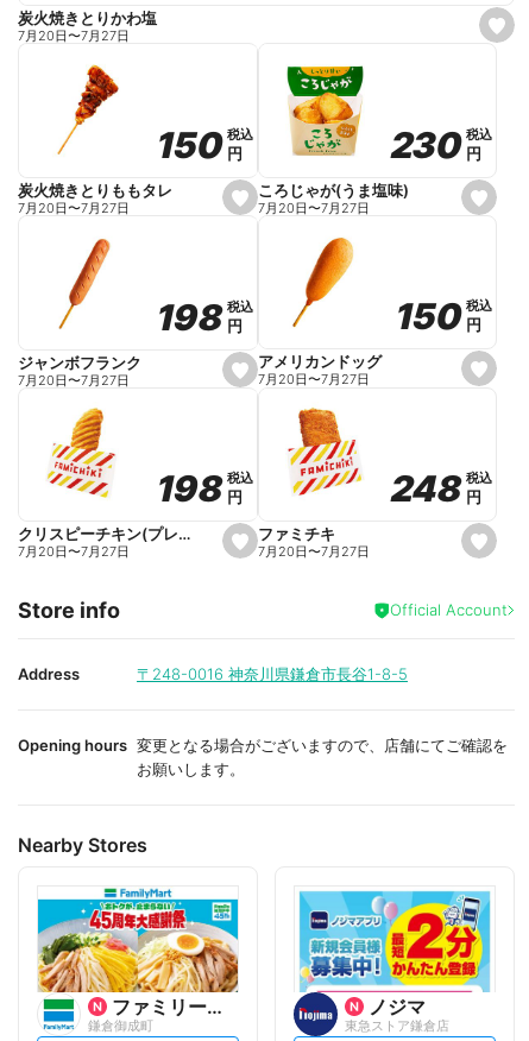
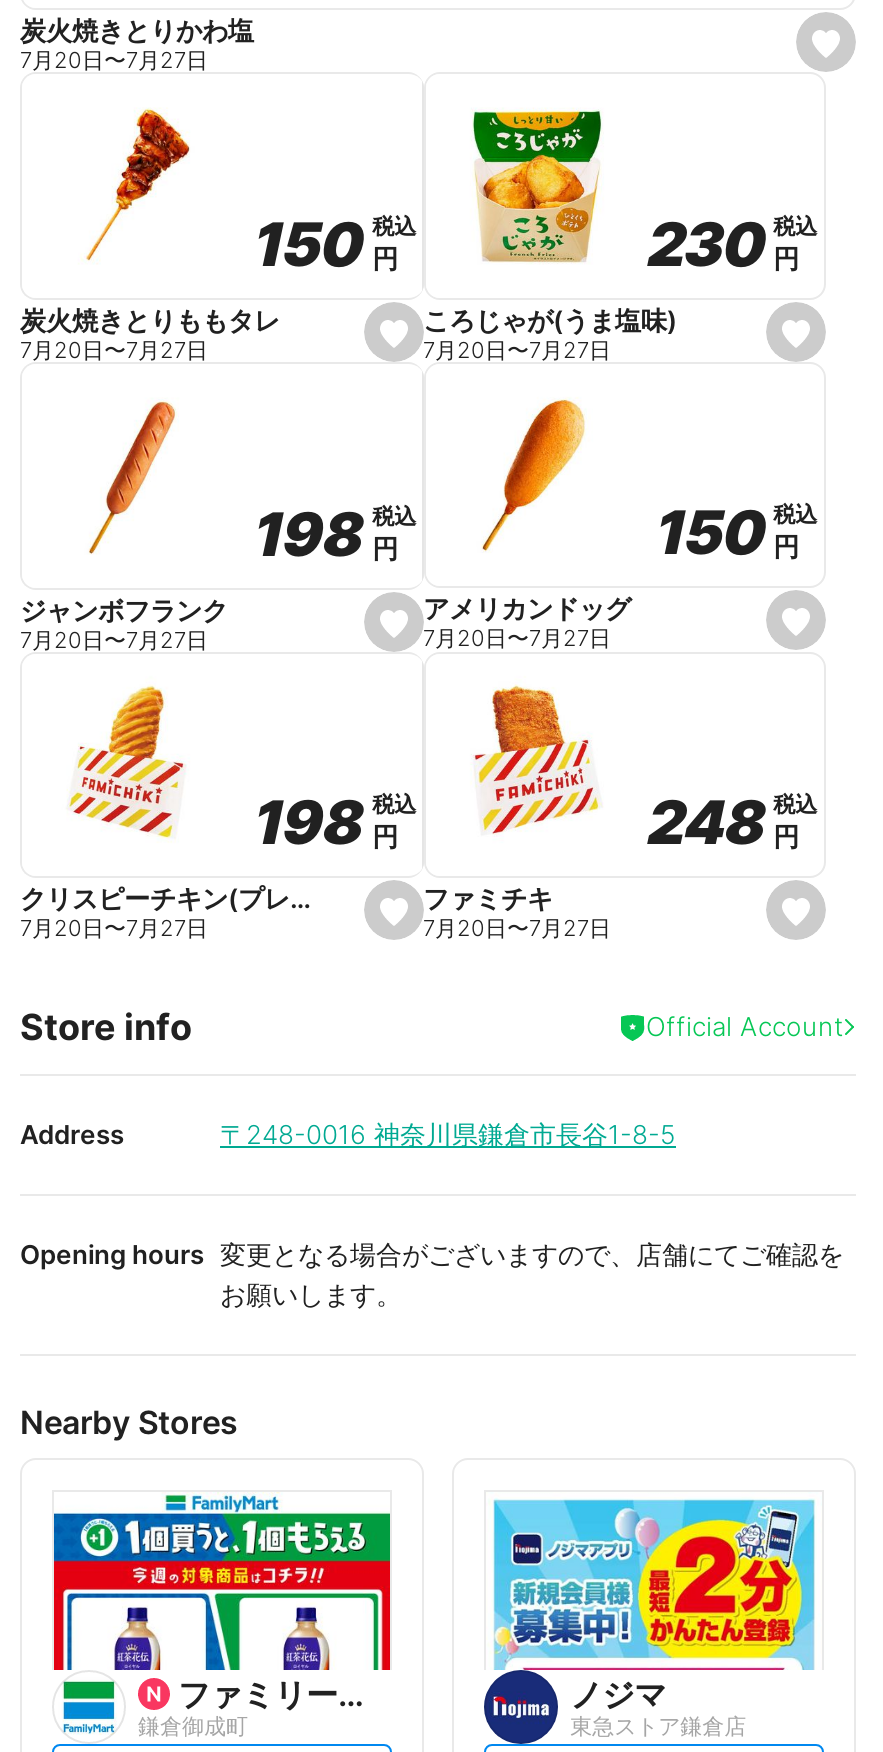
[37,898,239,993] [image] -> [52,1512,392,1672] [image]

